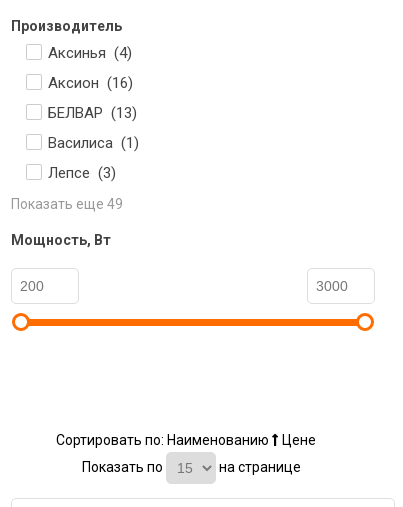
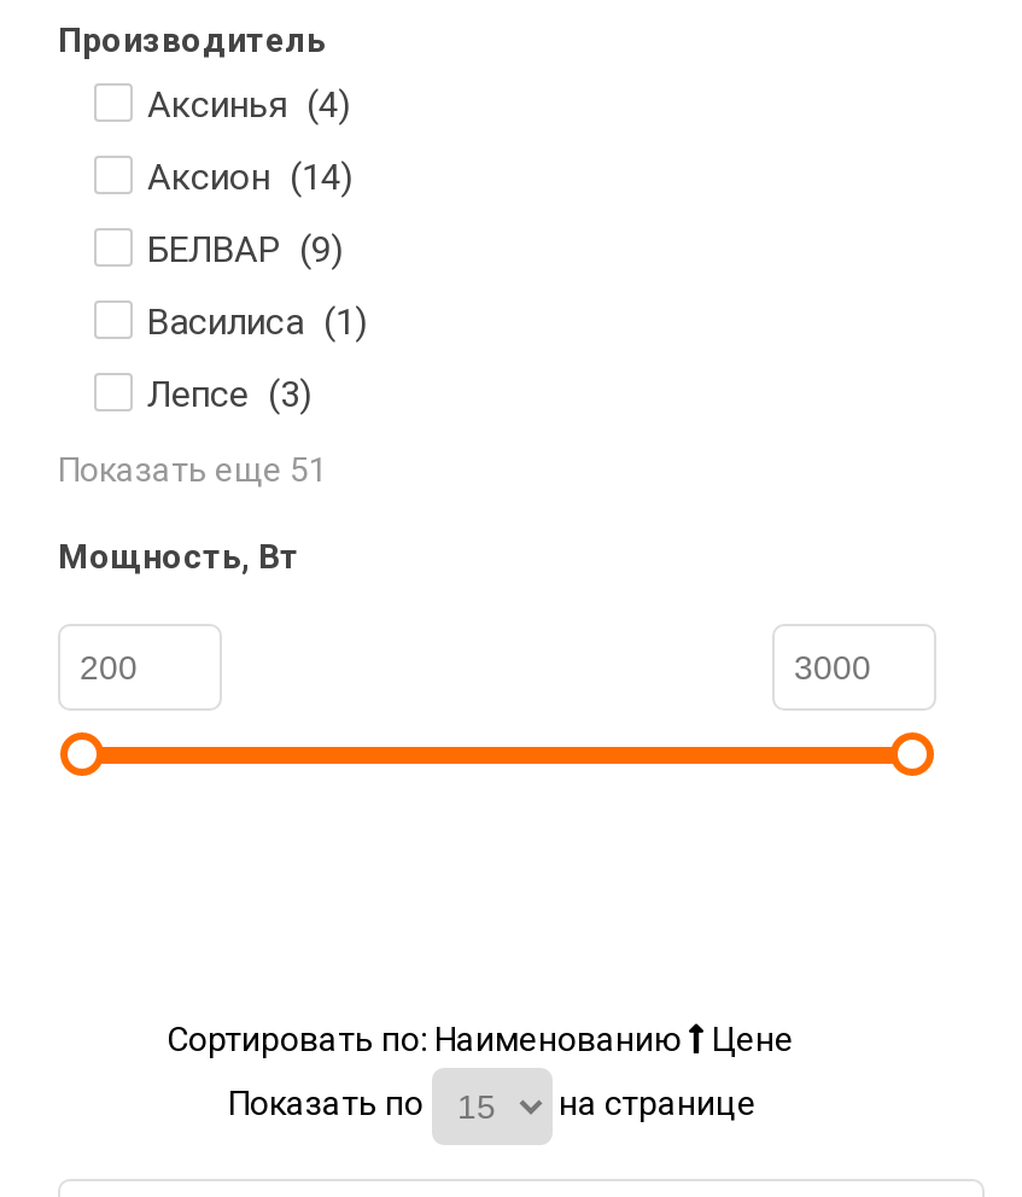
[48,74,133,92] Аксион (16) -> [147,156,352,199] Аксион (14)
[48,104,137,122] БЕЛВАР (13) -> [147,228,343,271] БЕЛВАР (9)
[11,196,123,212] Показать еще 49 -> [58,450,328,489] Показать еще 51

